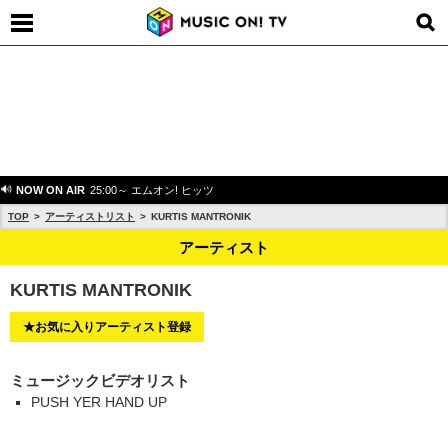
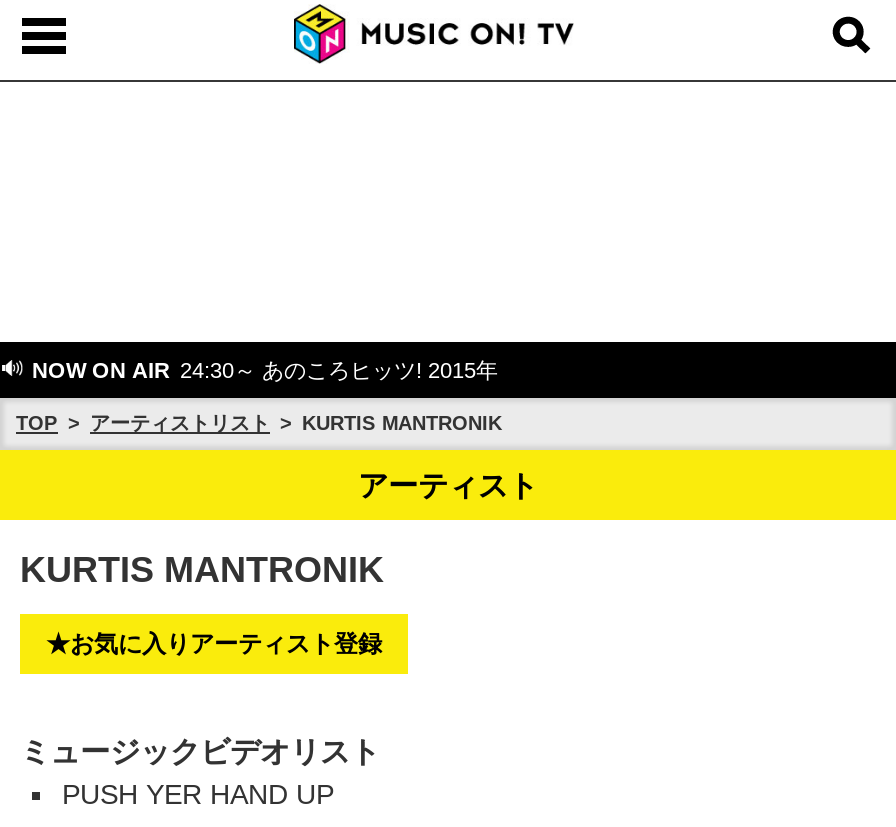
[13,184,214,196] NOW ON AIR 25:00～ エムオン! ヒッツ -> [26,358,498,382] NOW ON AIR 24:30～ あのころヒッツ! 2015年

